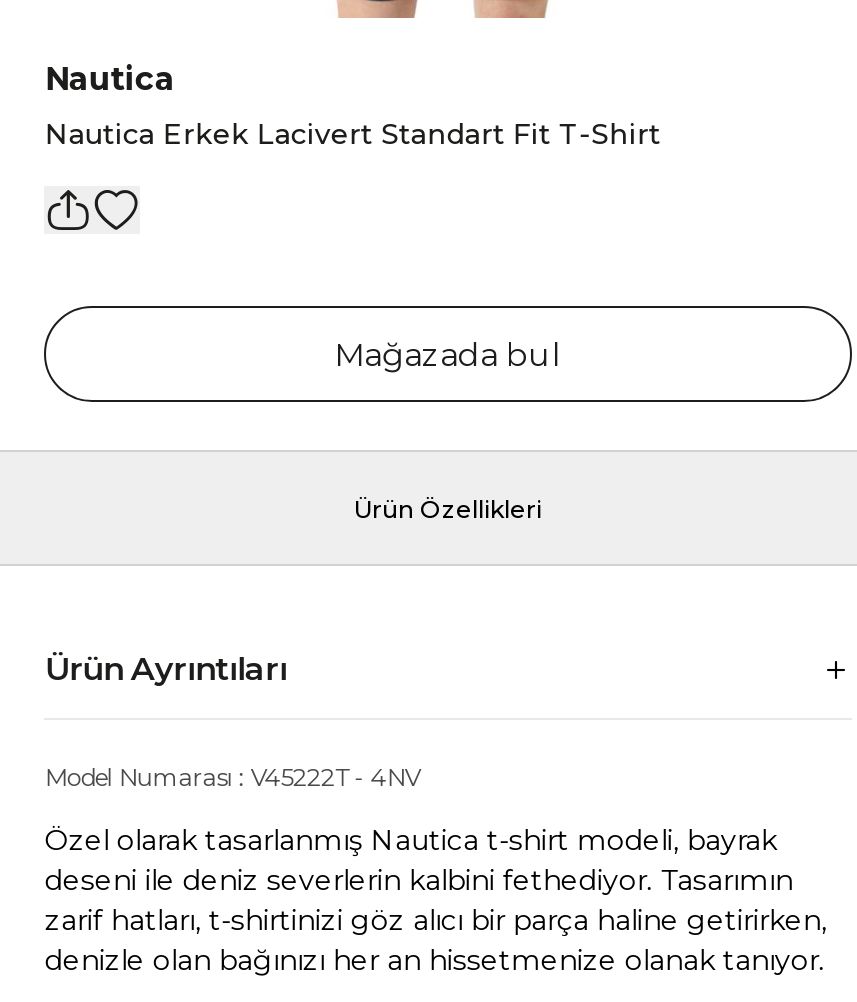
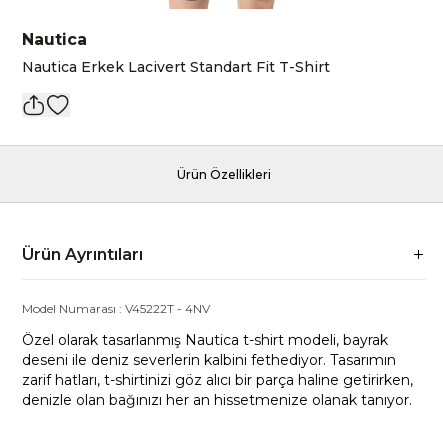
[334,336,562,374] Mağazada bul -> none

